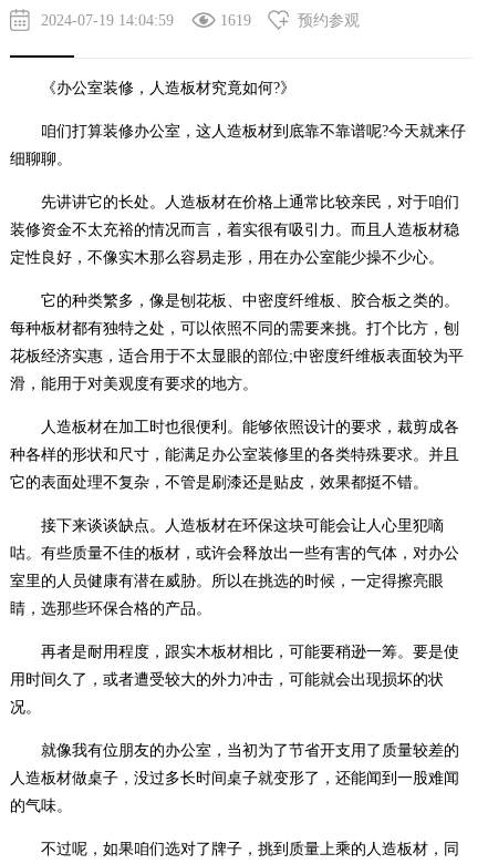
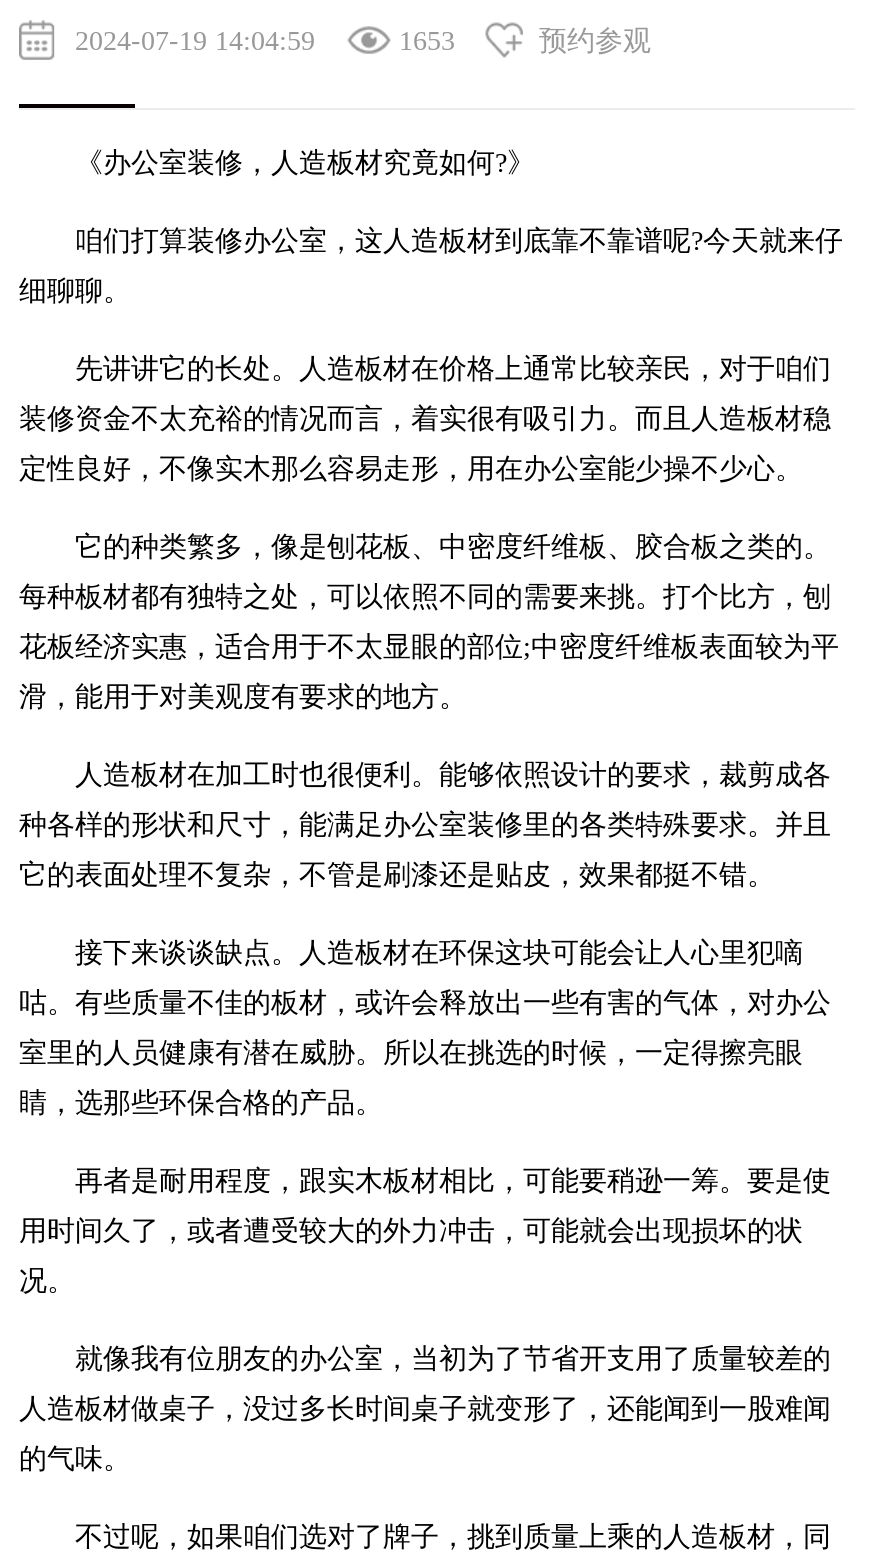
[220,13,251,29] 1619 -> [399,27,455,57] 1653

